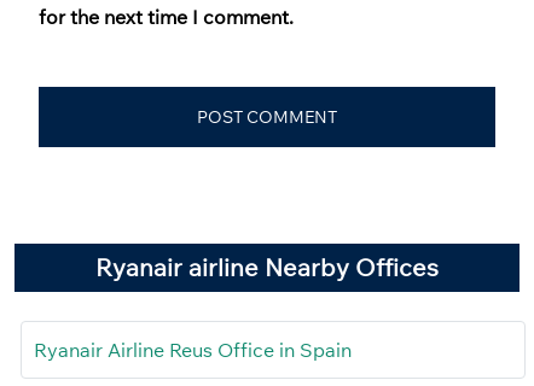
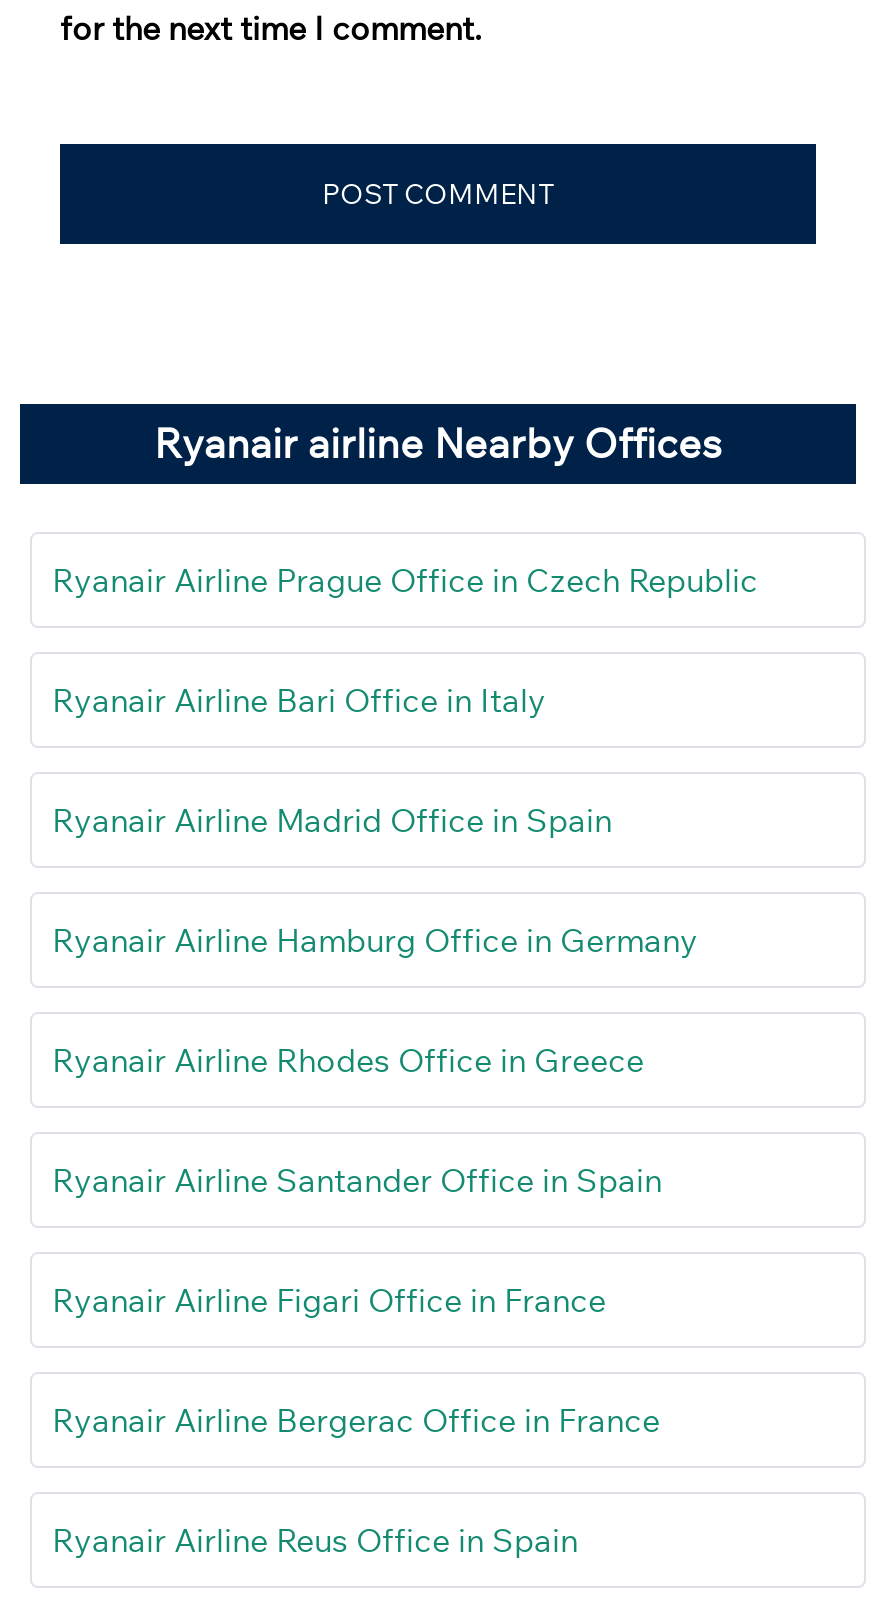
none -> [52,560,758,1440] Ryanair Airline Prague Office in Czech Republic | Ryanair Airline Bari Office in Italy | Ryanair Airline Madrid Office in Spain | Ryanair Airline Hamburg Office in Germany | Ryanair Airline Rhodes Office in Greece | Ryanair Airline Santander Office in Spain | Ryanair Airline Figari Office in France | Ryanair Airline Bergerac Office in France

